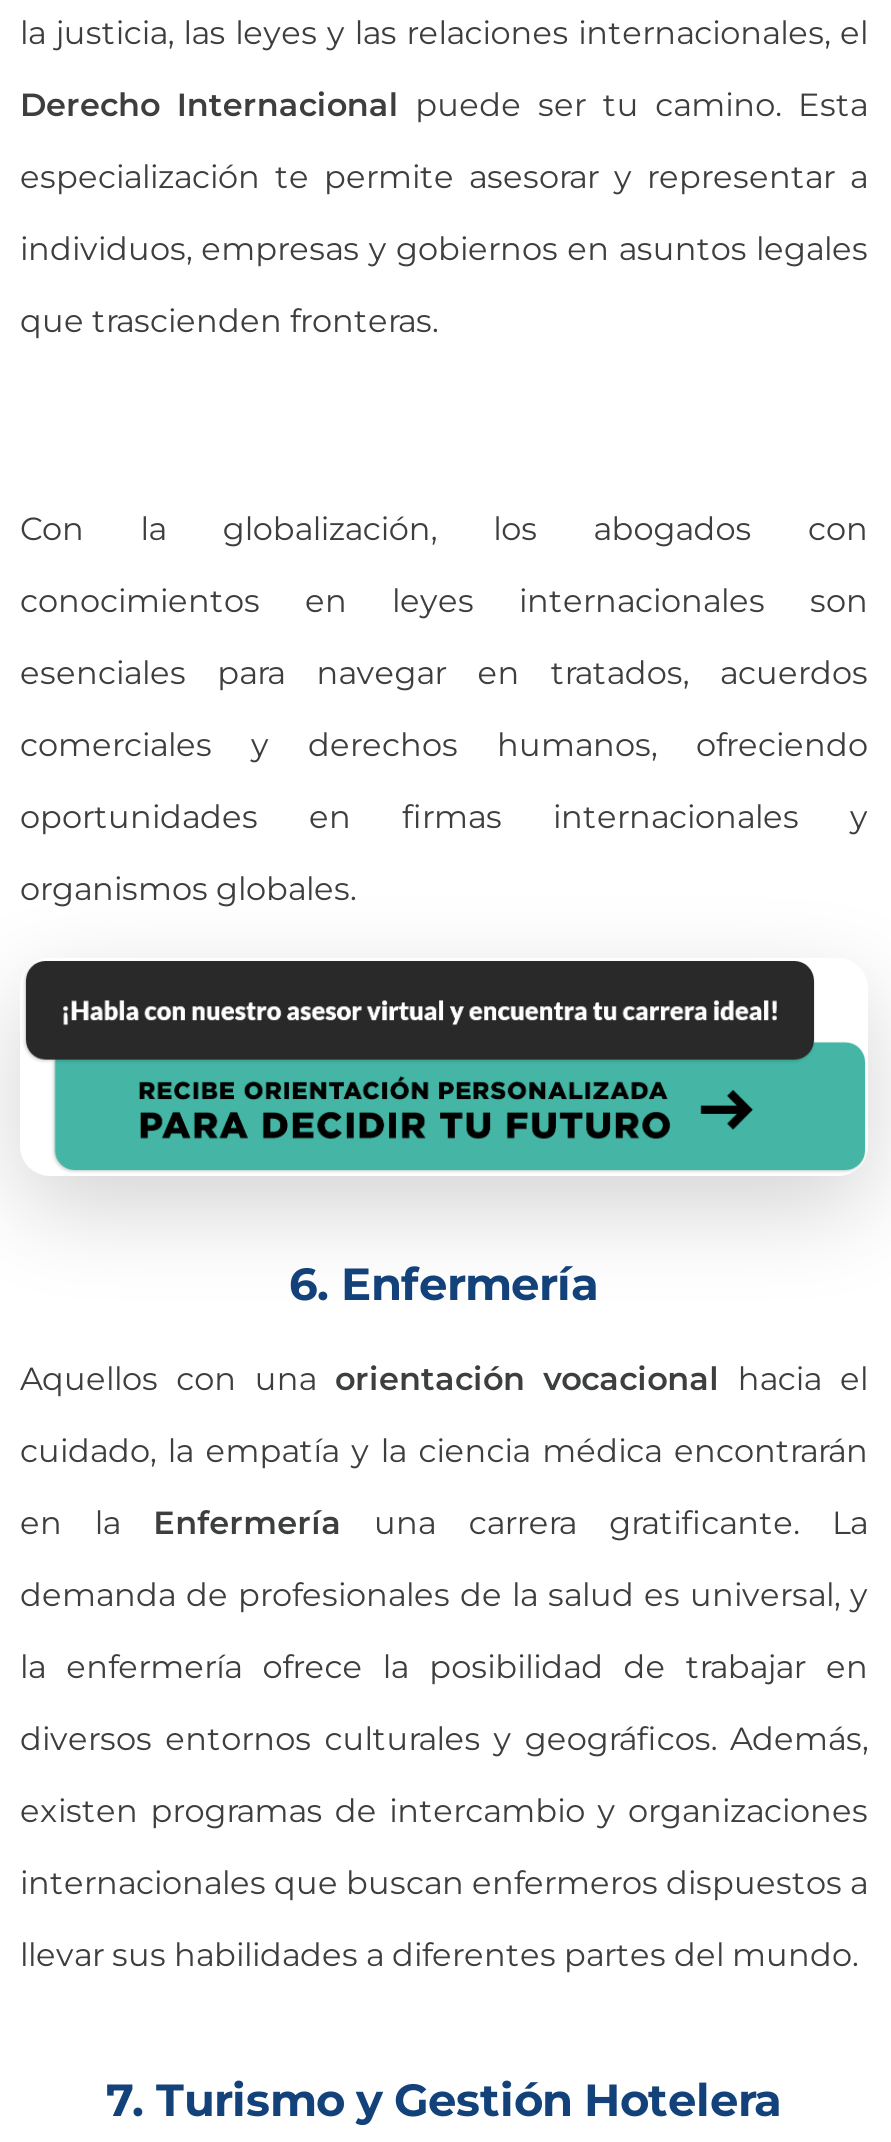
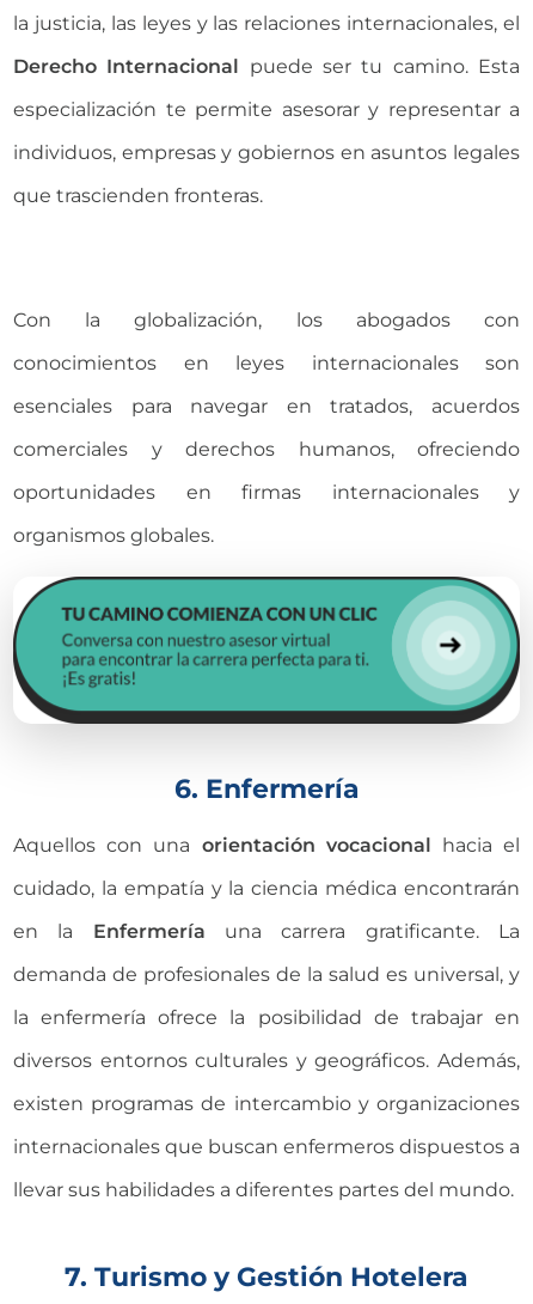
[20,958,868,1176] [image] -> [12,575,521,725] [image]

